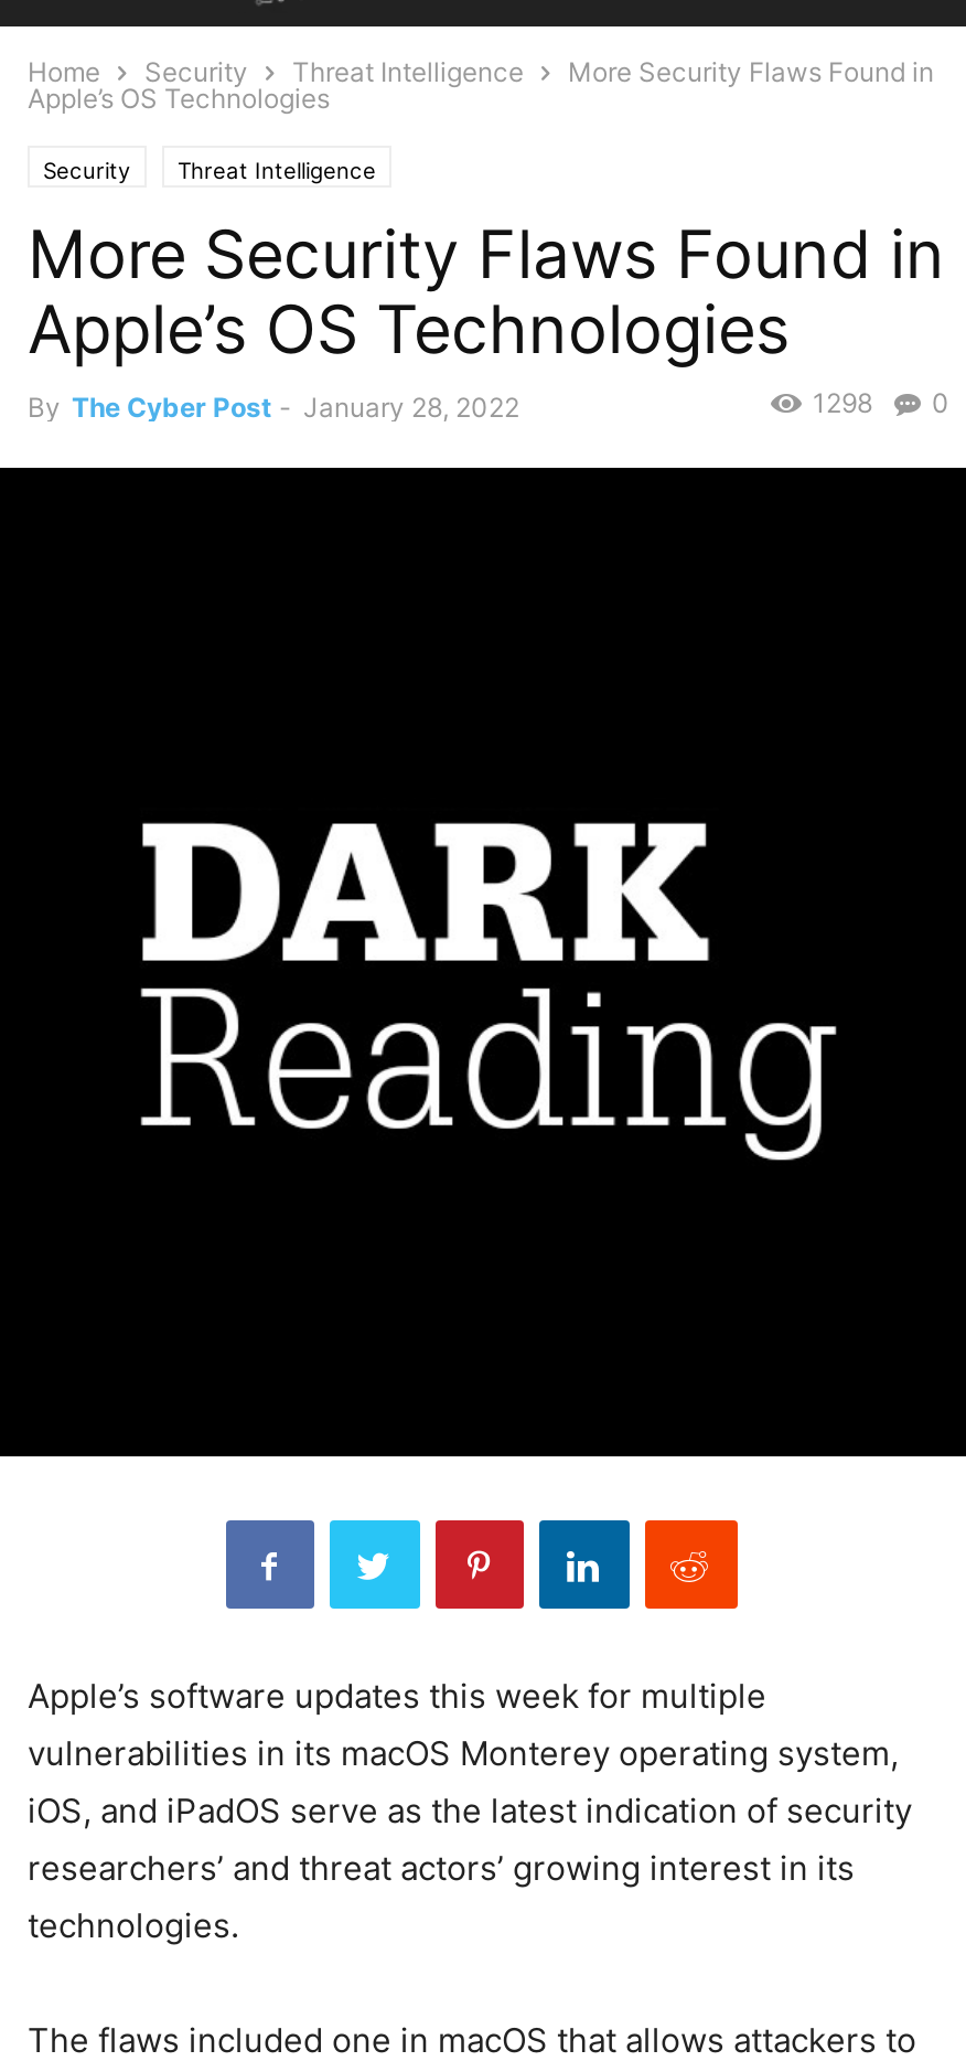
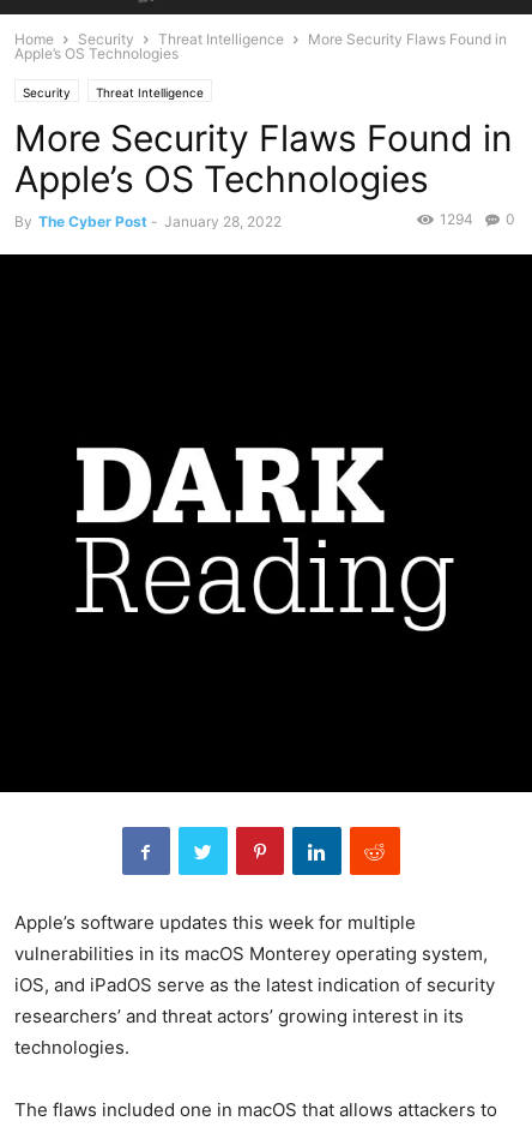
[813,386,949,419] 1298 0 -> [440,210,515,228] 1294 0

